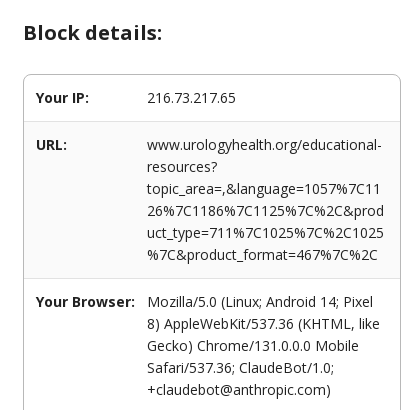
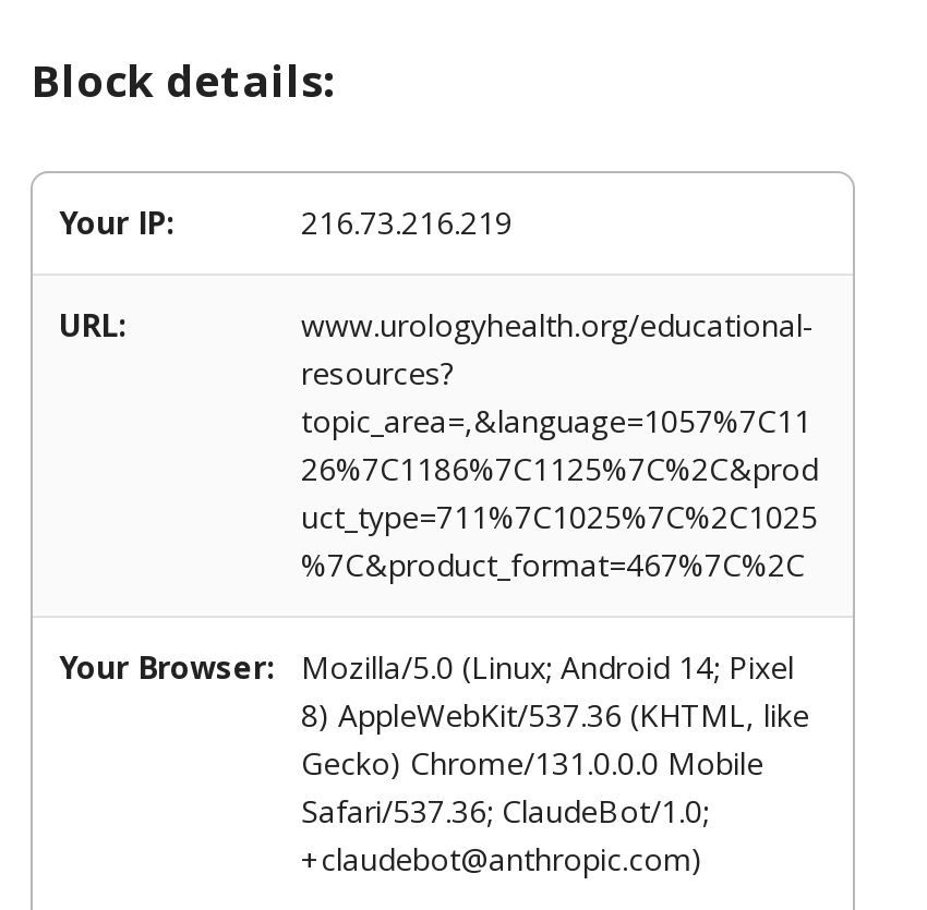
[147,88,236,107] 216.73.217.65 -> [301,202,513,243] 216.73.216.219

